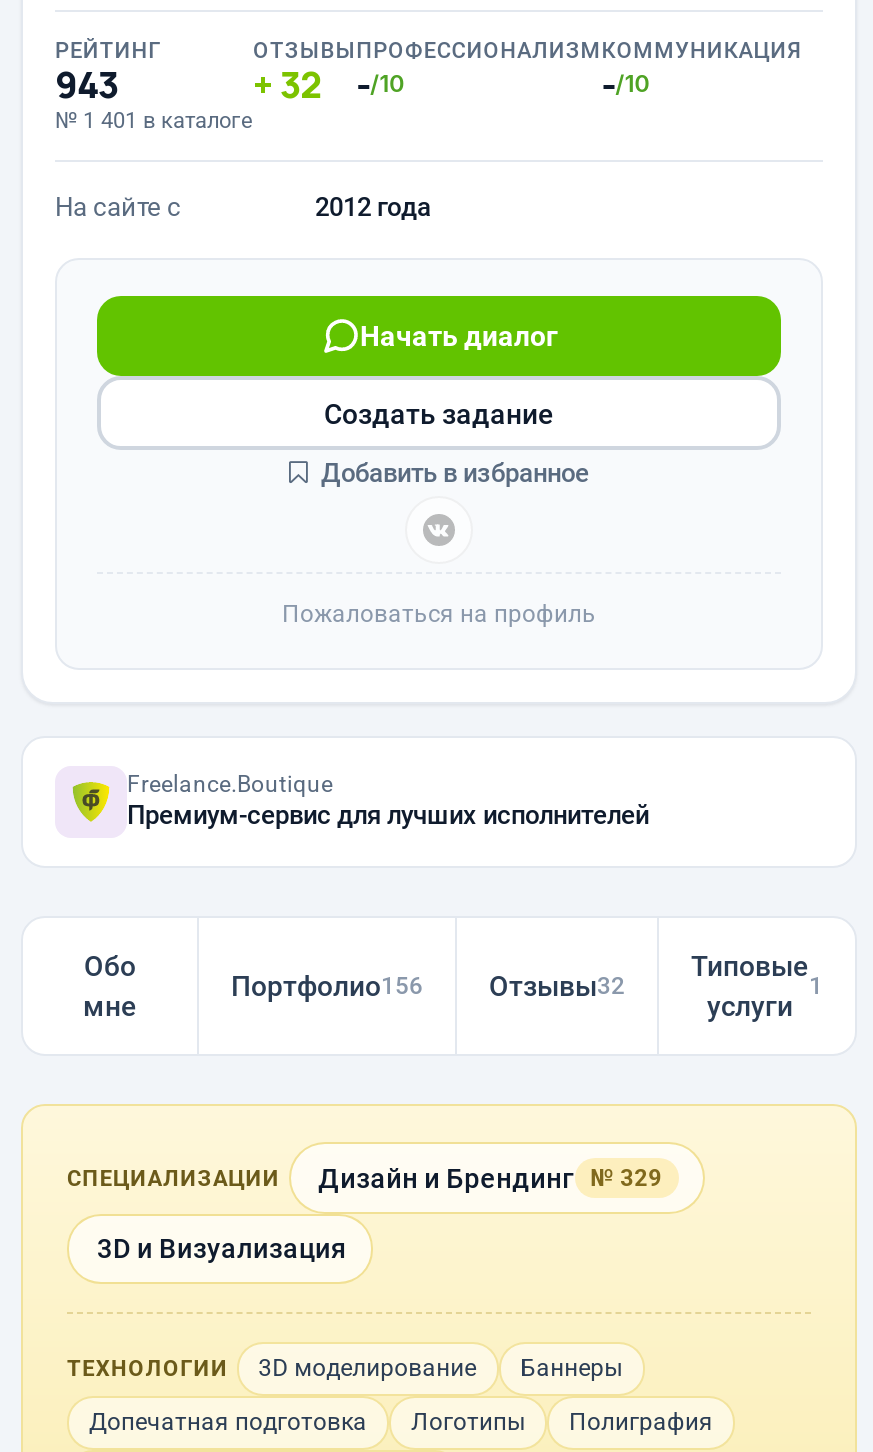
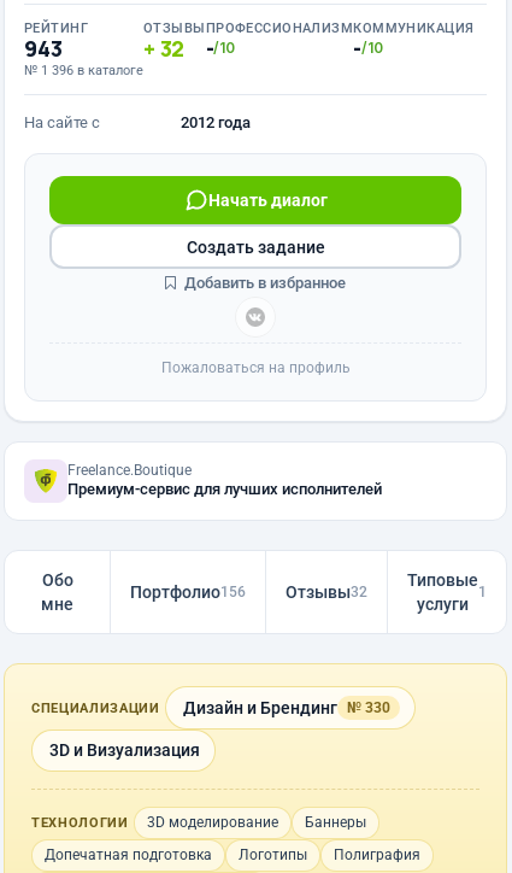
[55,108,253,134] № 1 401 в каталоге -> [24,63,143,78] № 1 396 в каталоге
[318,1161,662,1193] Дизайн и Брендинг № 329 -> [183,698,390,717] Дизайн и Брендинг № 330

